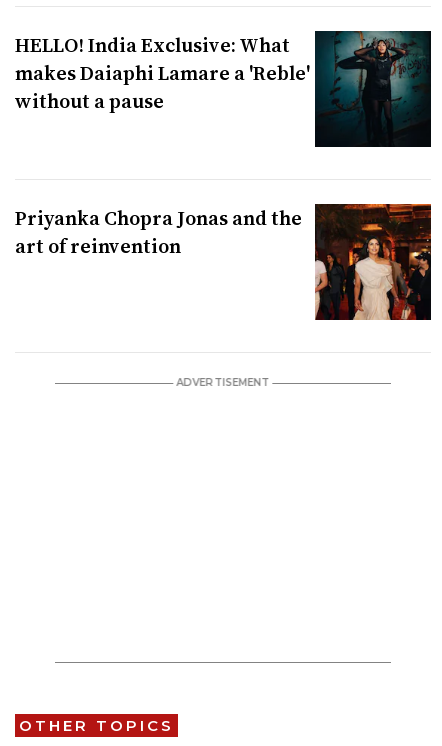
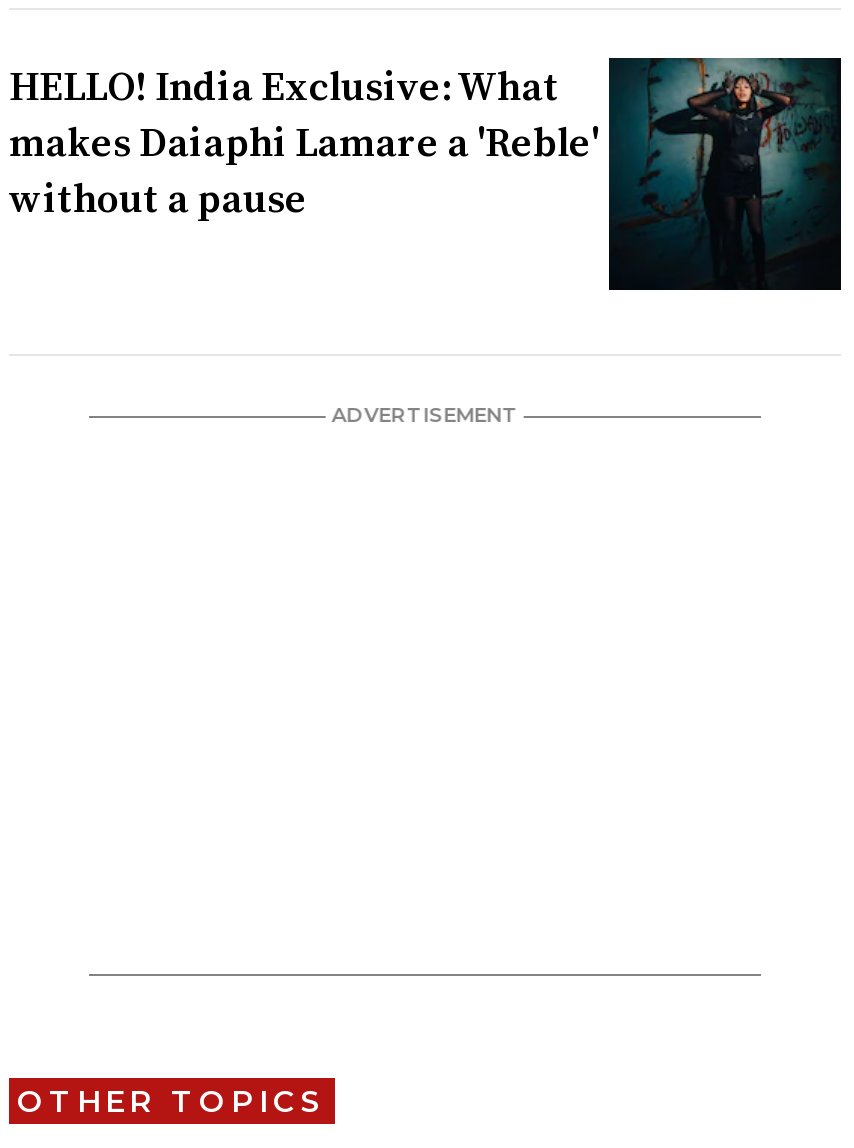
[15,203,432,321] [image] | Priyanka Chopra Jonas and the | art of reinvention -> none

